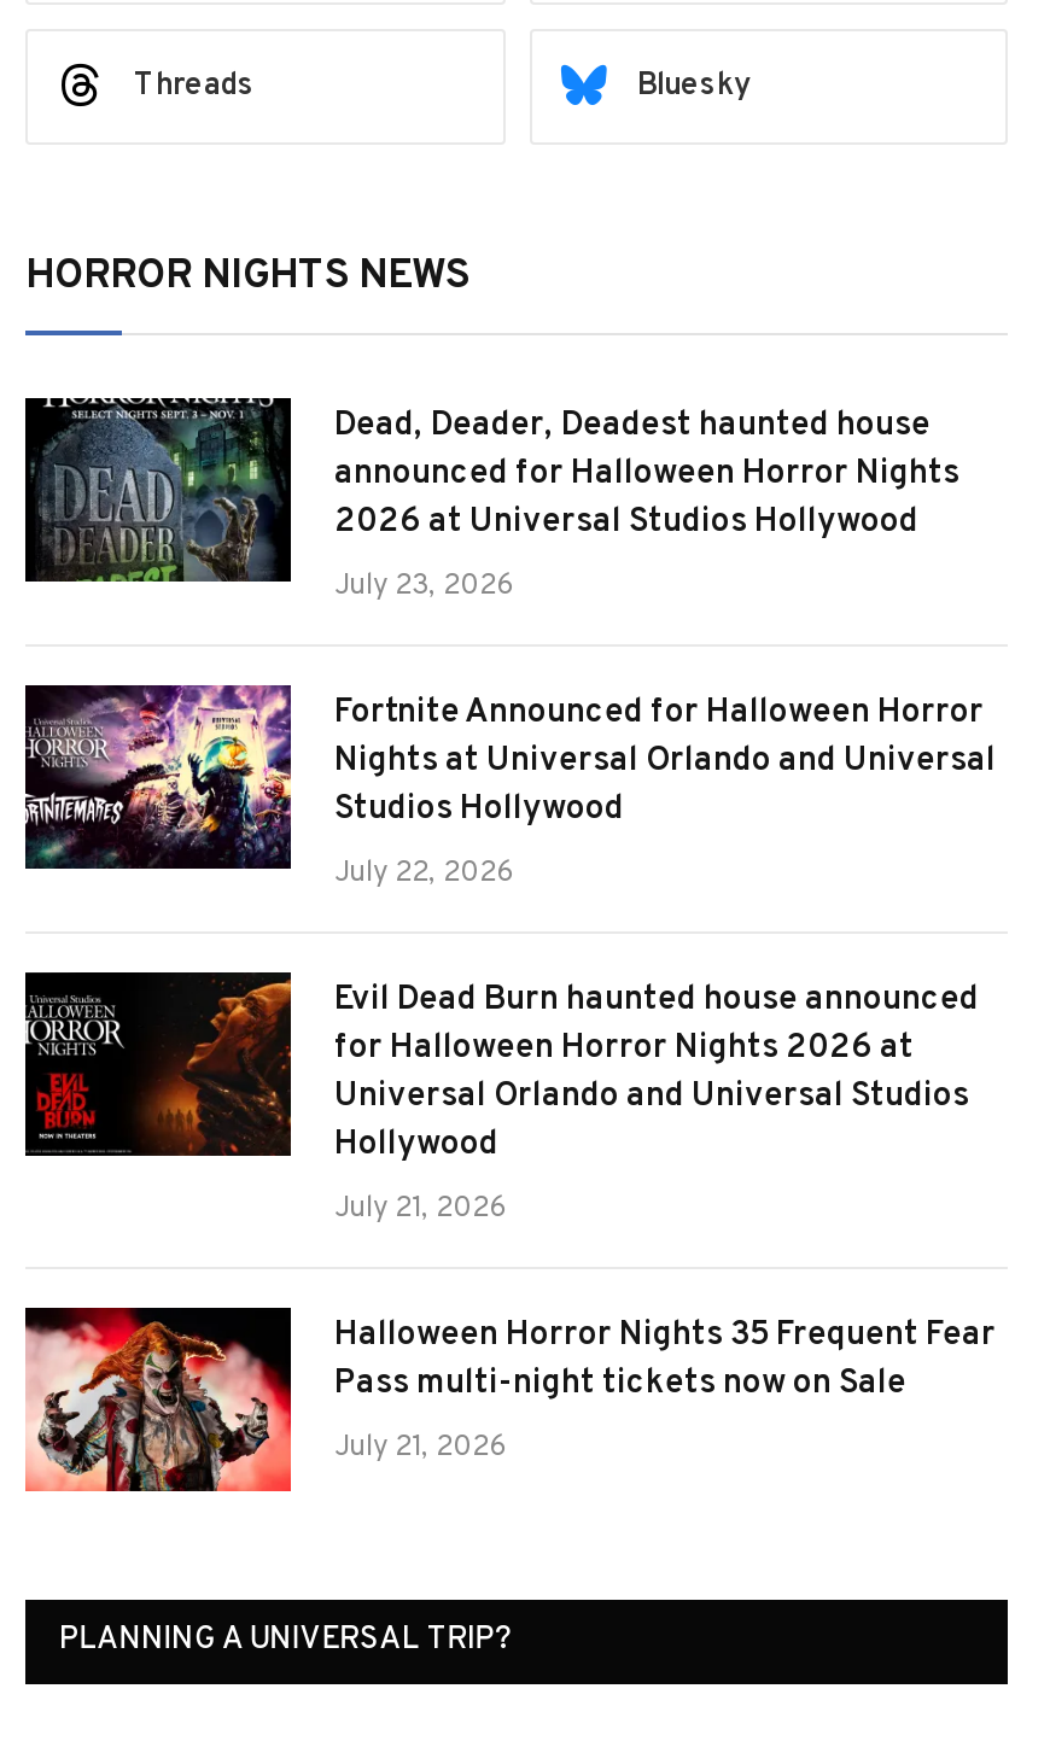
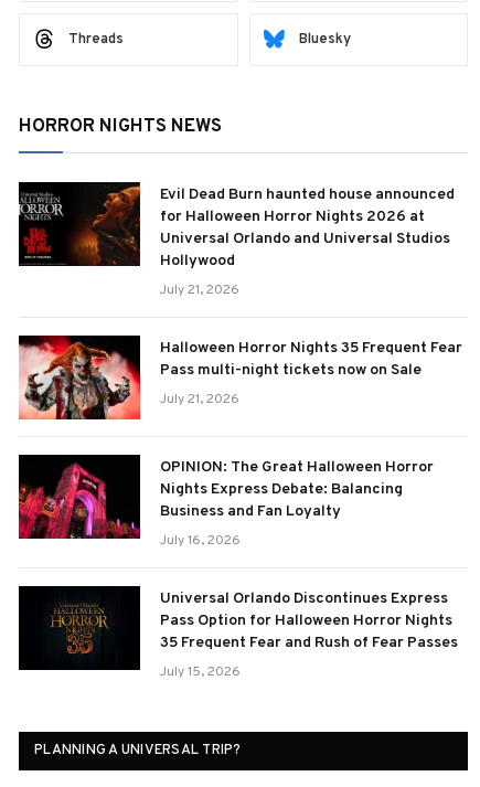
[25,396,996,893] [image] | Dead, Deader, Deadest haunted house | announced for Halloween Horror Nights | 2026 at Universal Studios Hollywood | July 23, 2026 | Fortnite Announced for Halloween Horror | Nights at Universal Orlando and Universal | Studios Hollywood | July 22, 2026 -> none
[23,683,293,871] [image] -> none
moved [127,972,996,1467] -> [65,182,462,408]: [image] | Evil Dead Burn haunted house announced | for Halloween Horror Nights 2026 at | ... | Pass multi-night tickets now on Sale | July 21, 2026
none -> [18,454,458,681] [image] | OPINION: The Great Halloween Horror | Nights Express Debate: Balancing | Business and Fan Loyalty | July 16, 2026 | Universal Orlando Discontinues Express | Pass Option for Halloween Horror Nights | 35 Frequent Fear and Rush of Fear Passes | July 15, 2026
none -> [18,585,141,671] [image]

